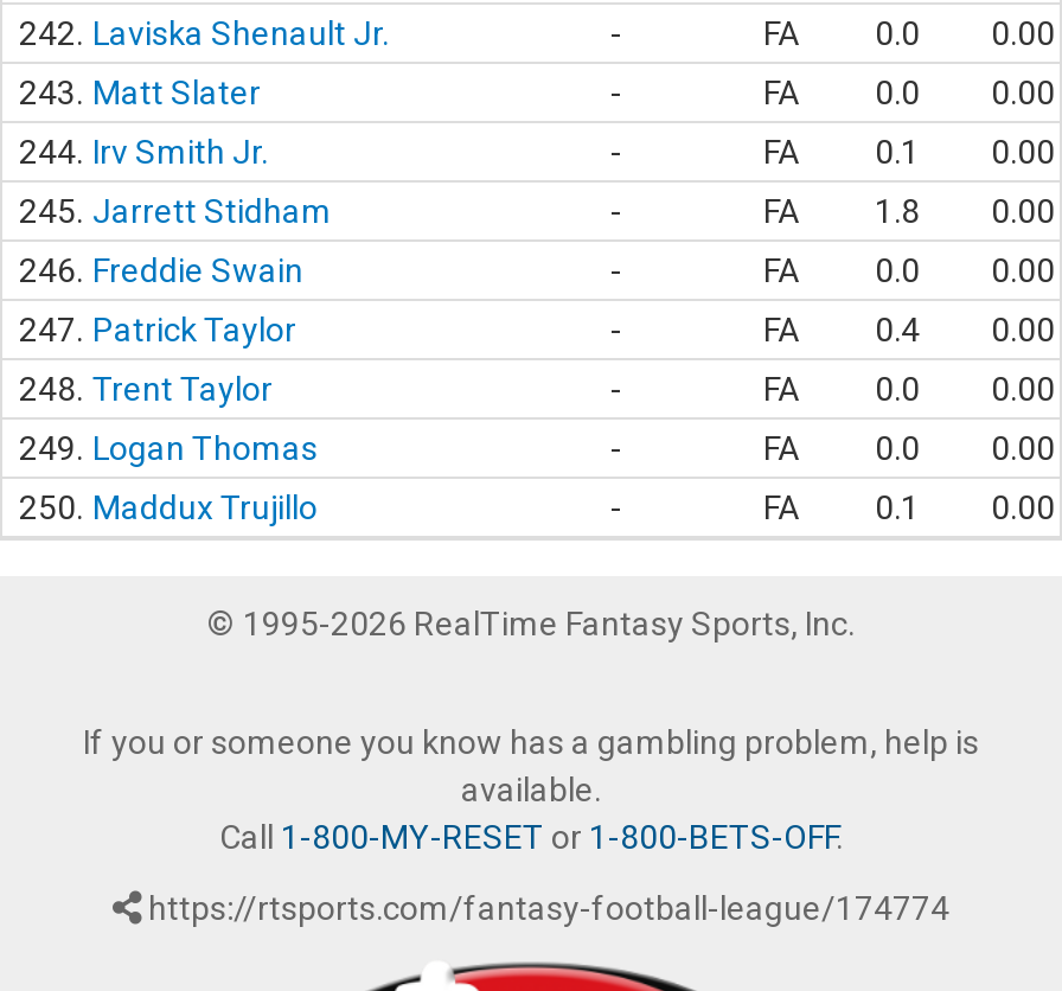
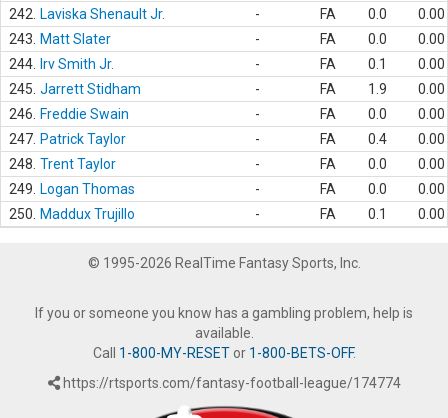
[763,192,1055,230] FA 1.8 0.00 -> [320,81,445,97] FA 1.9 0.00

